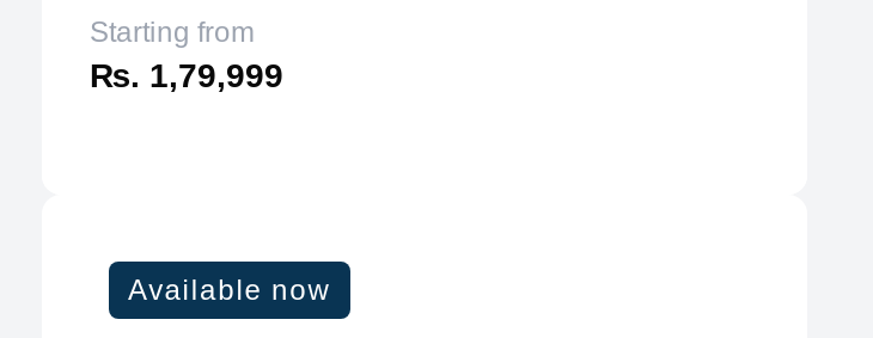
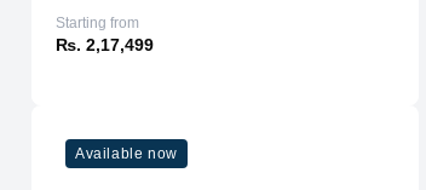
[90,56,283,94] ₨. 1,79,999 -> [56,35,154,54] ₨. 2,17,499

